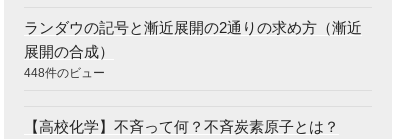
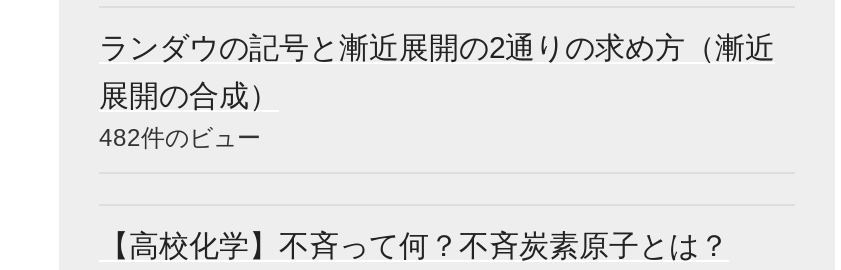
[24,66,105,80] 448件のビュー -> [99,123,261,151] 482件のビュー

